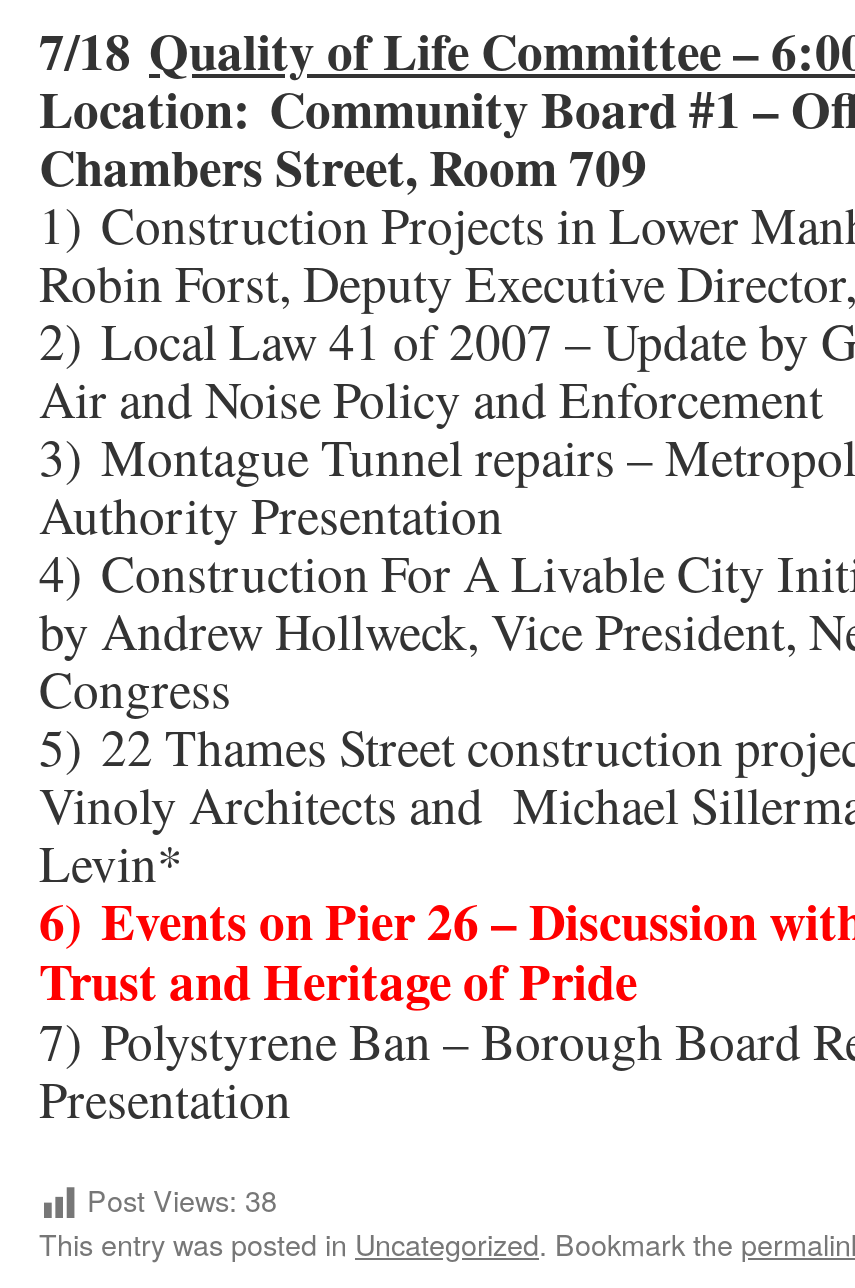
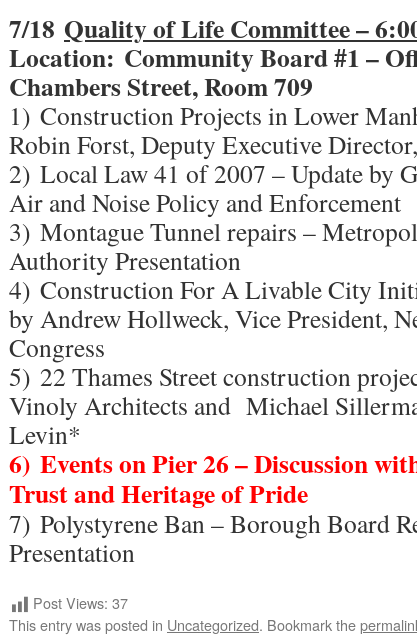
[87,1177,277,1219] Post Views: 38 -> [33,592,128,613] Post Views: 37

